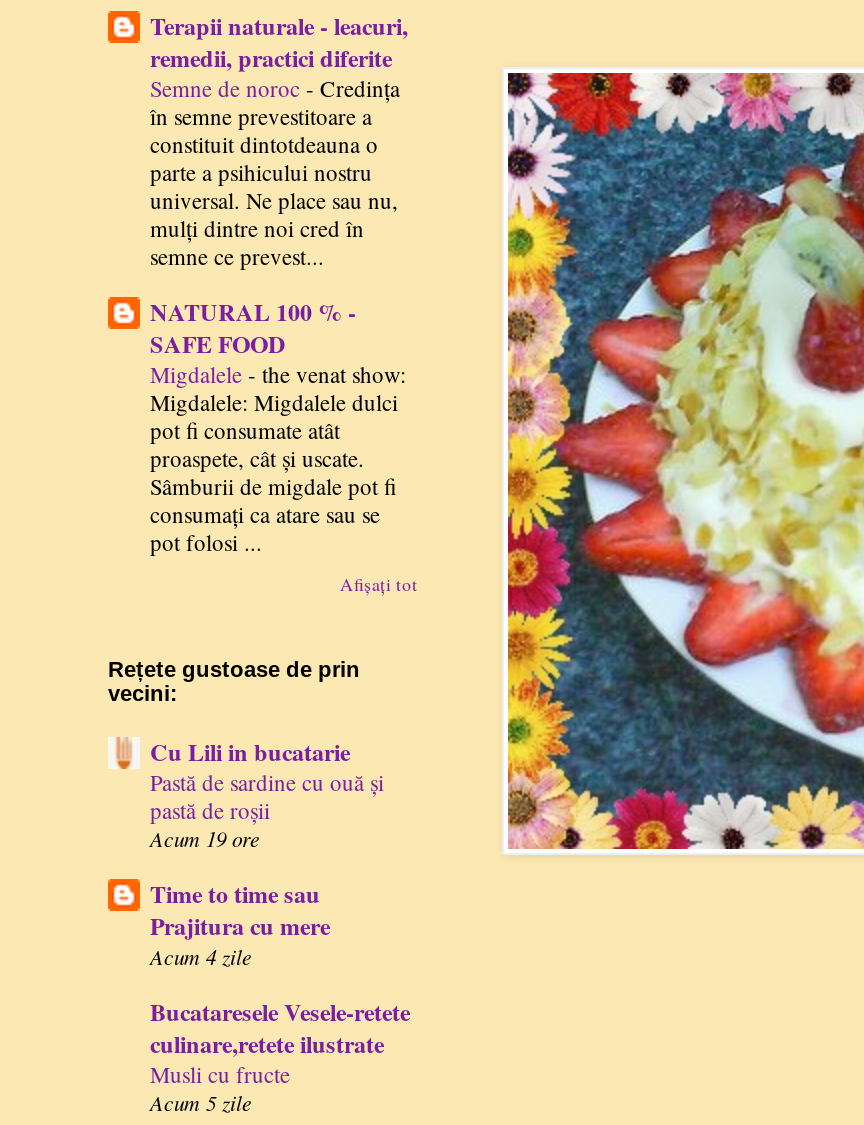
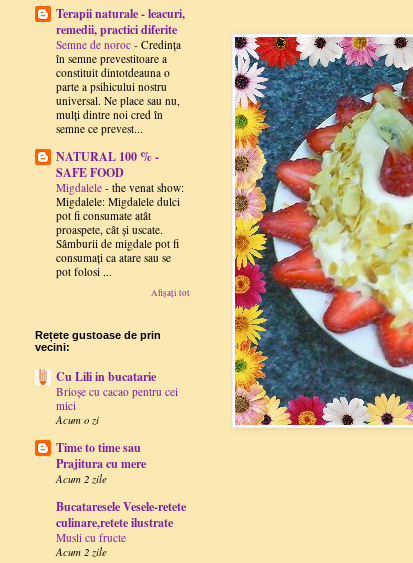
[150,768,384,854] Pastă de sardine cu ouă și | pastă de roșii | Acum 19 ore -> [56,384,178,427] Brioșe cu cacao pentru cei | mici | Acum o zi
[150,942,252,972] Acum 4 zile -> [56,471,107,486] Acum 2 zile
[150,1088,252,1118] Acum 5 zile -> [56,544,107,559] Acum 2 zile

